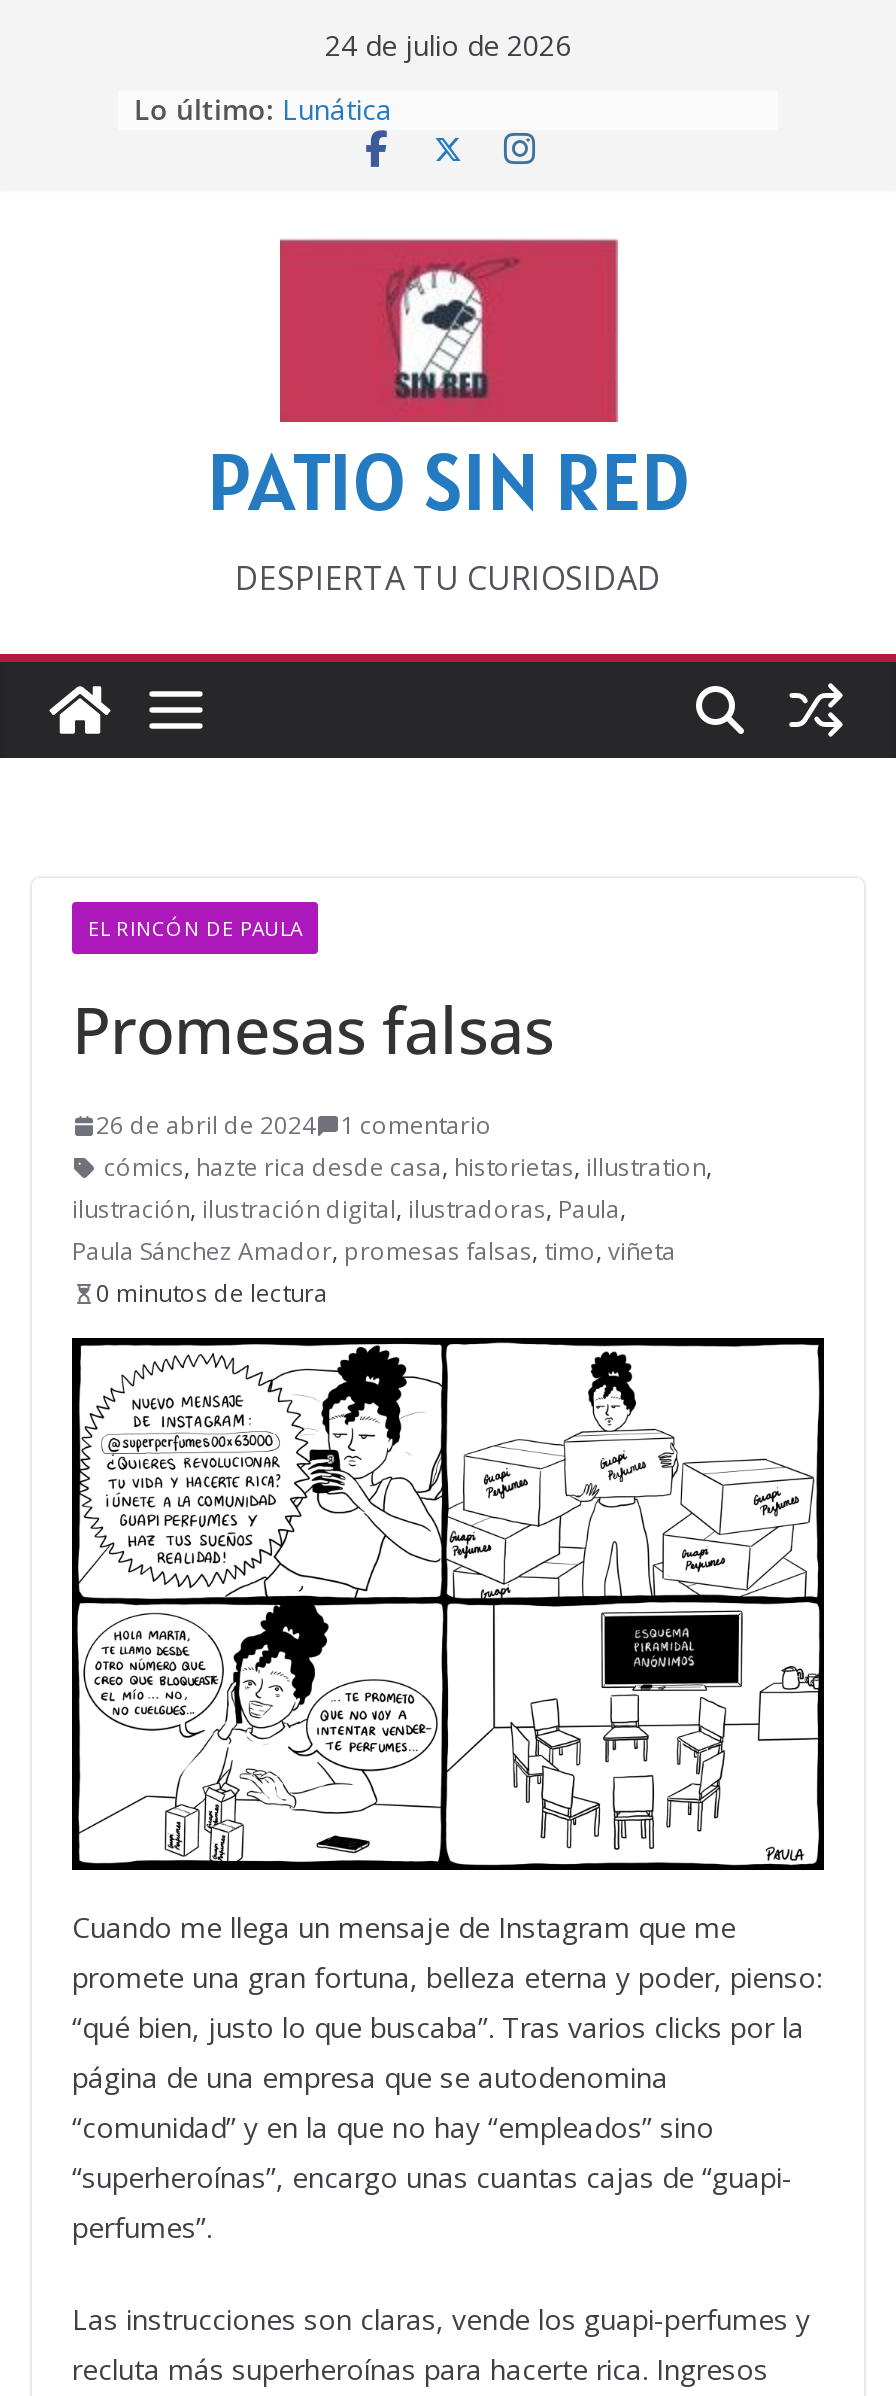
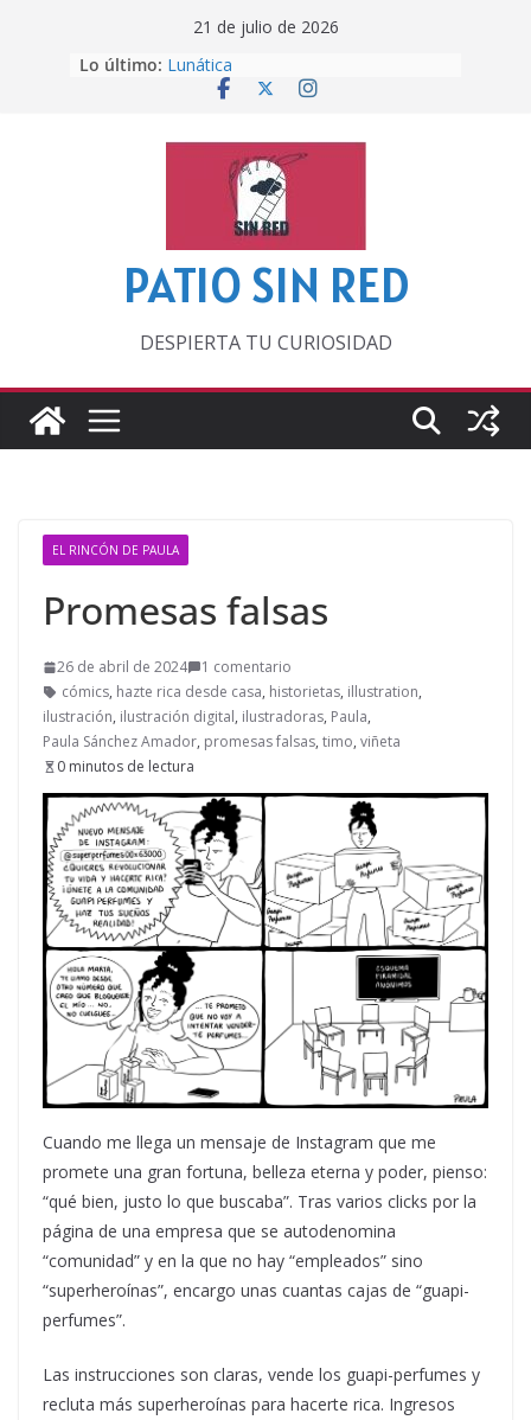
[325,26,571,64] 24 de julio de 2026 -> [193,15,338,38] 21 de julio de 2026

